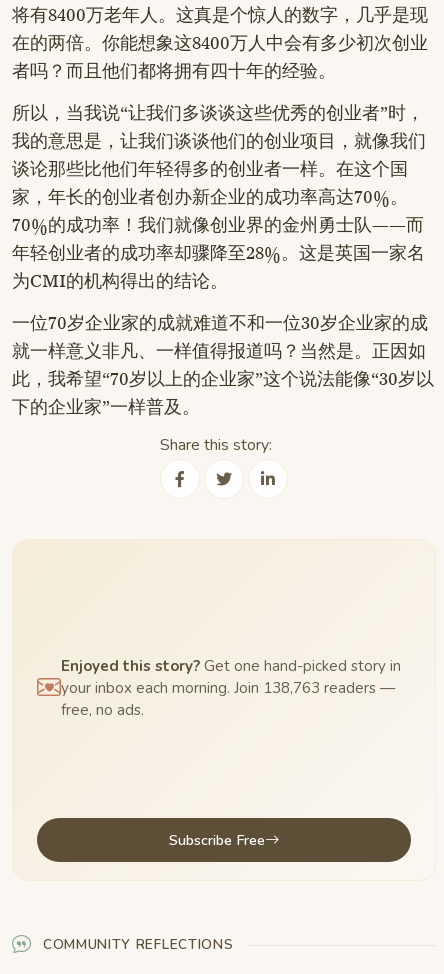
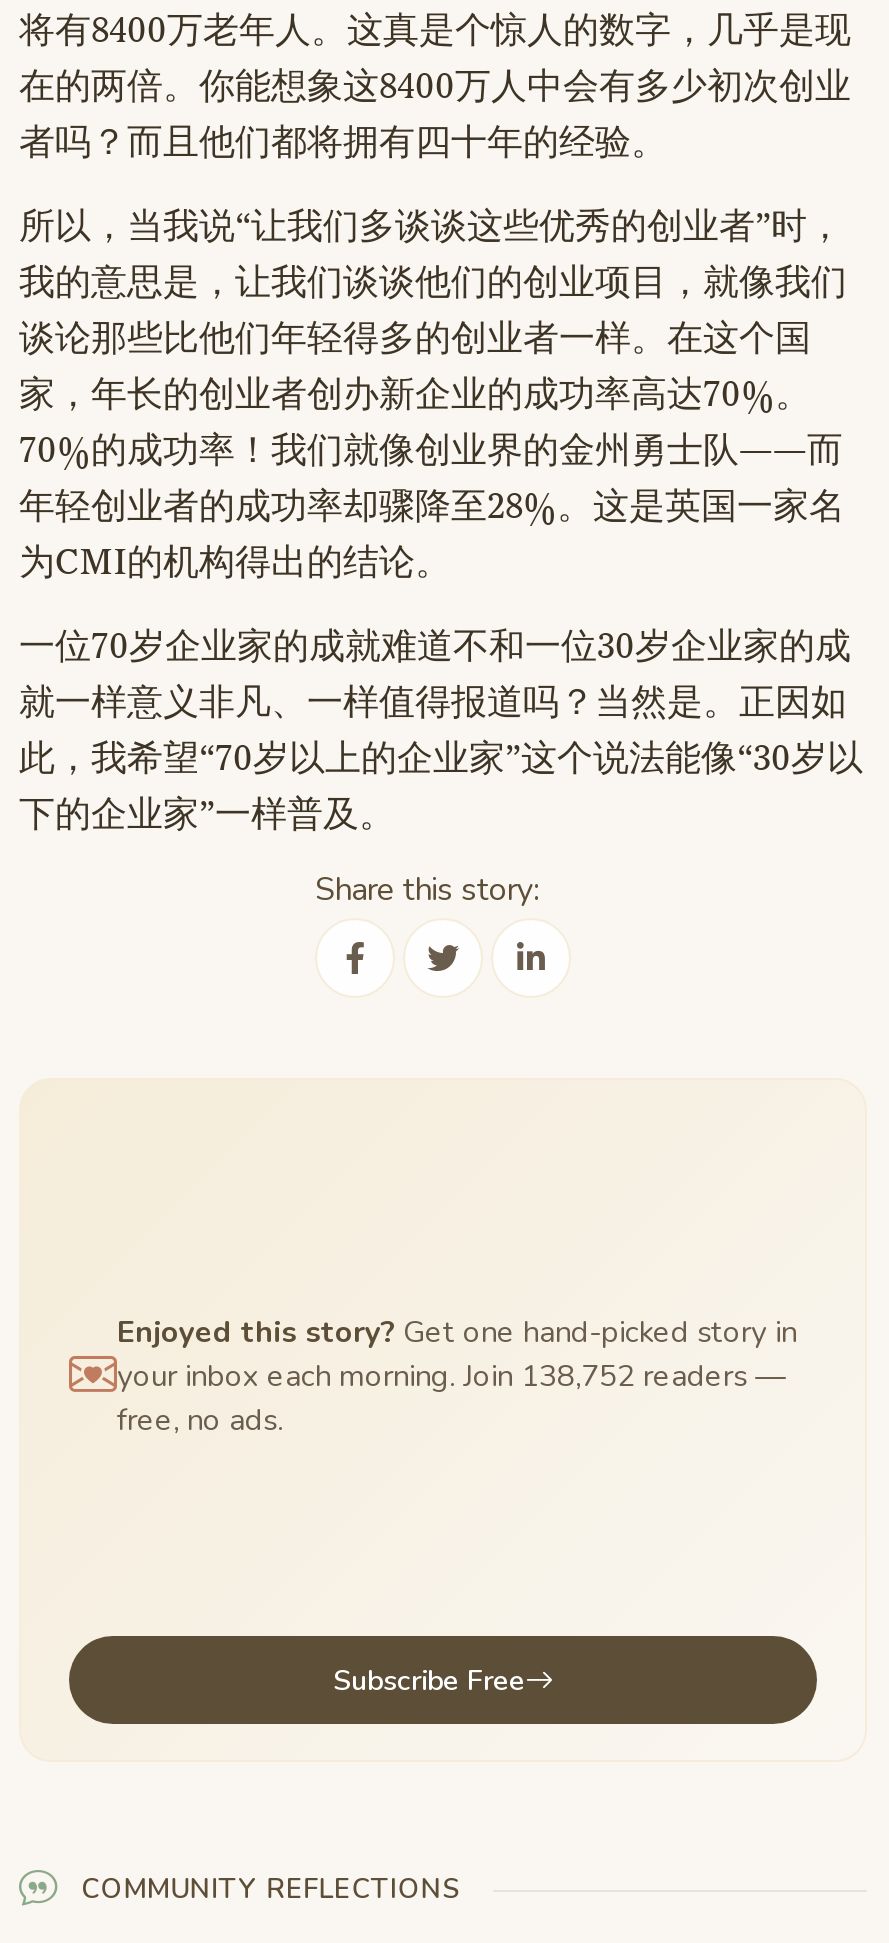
[61,678,395,698] your inbox each morning. Join 138,763 readers — -> [117,1357,785,1397] your inbox each morning. Join 138,752 readers —

